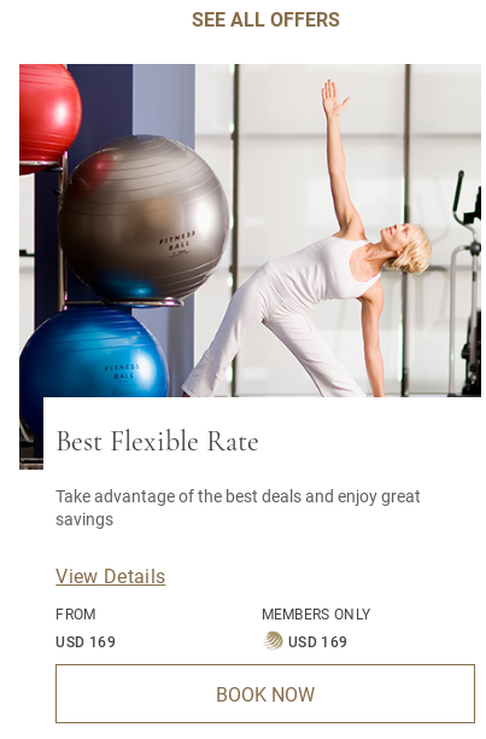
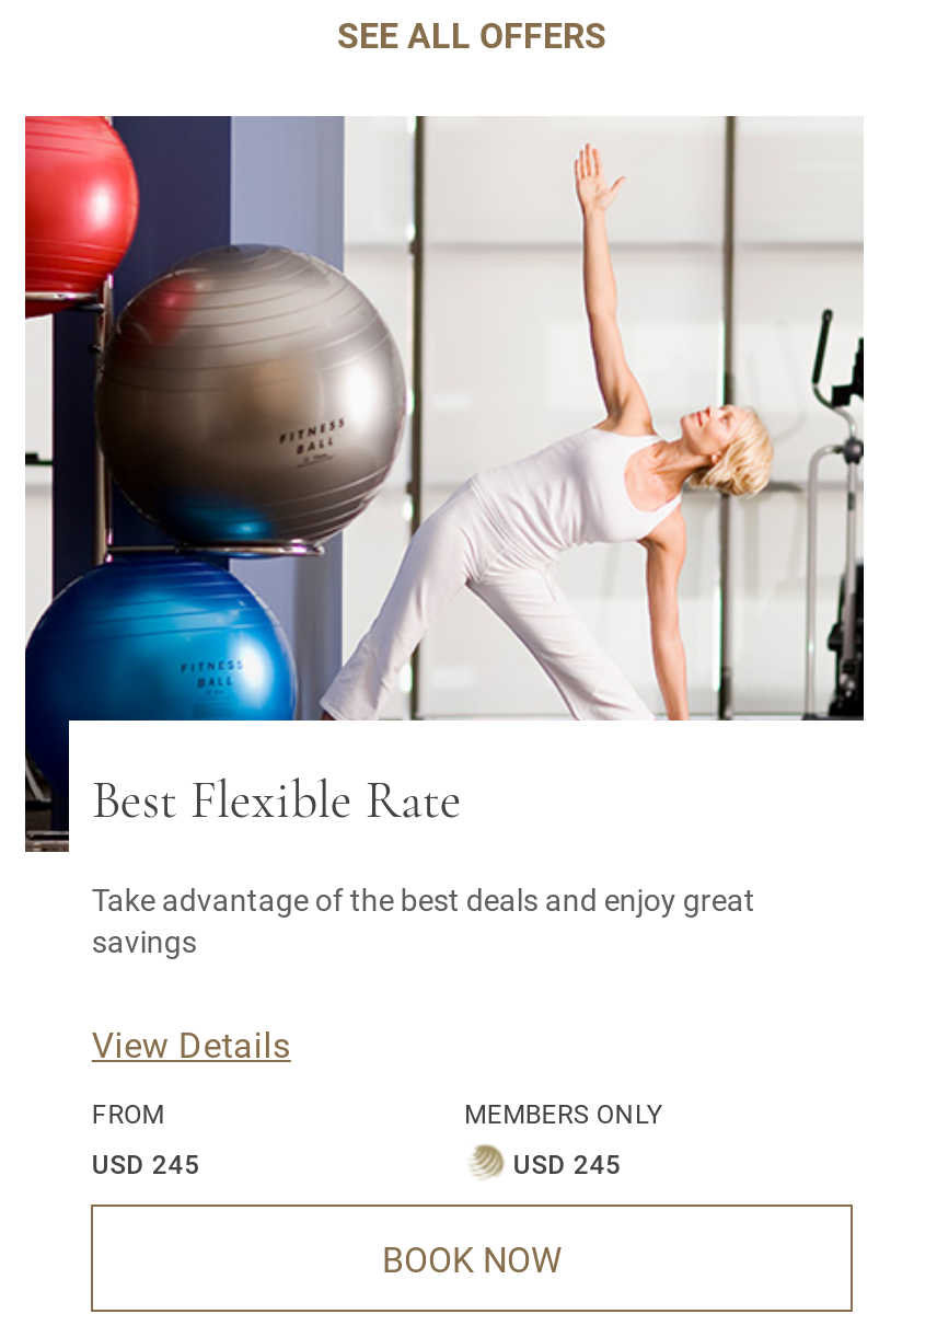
[56,632,116,651] USD 169 -> [92,1145,200,1180] USD 245
[288,632,348,651] USD 169 -> [513,1145,622,1180] USD 245

